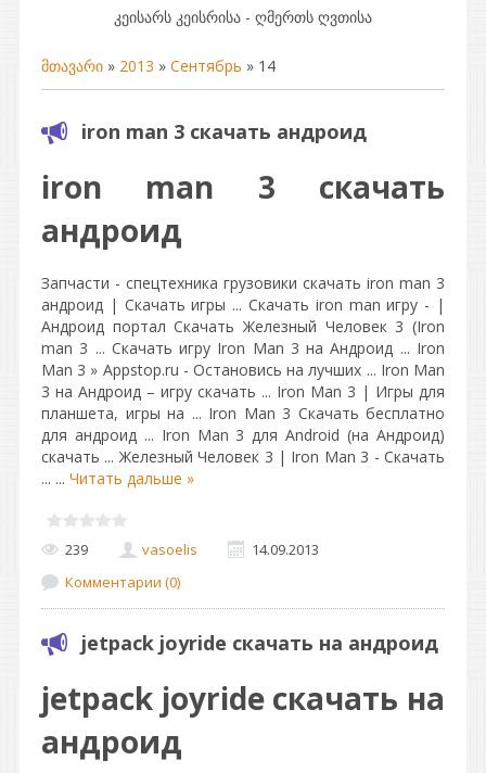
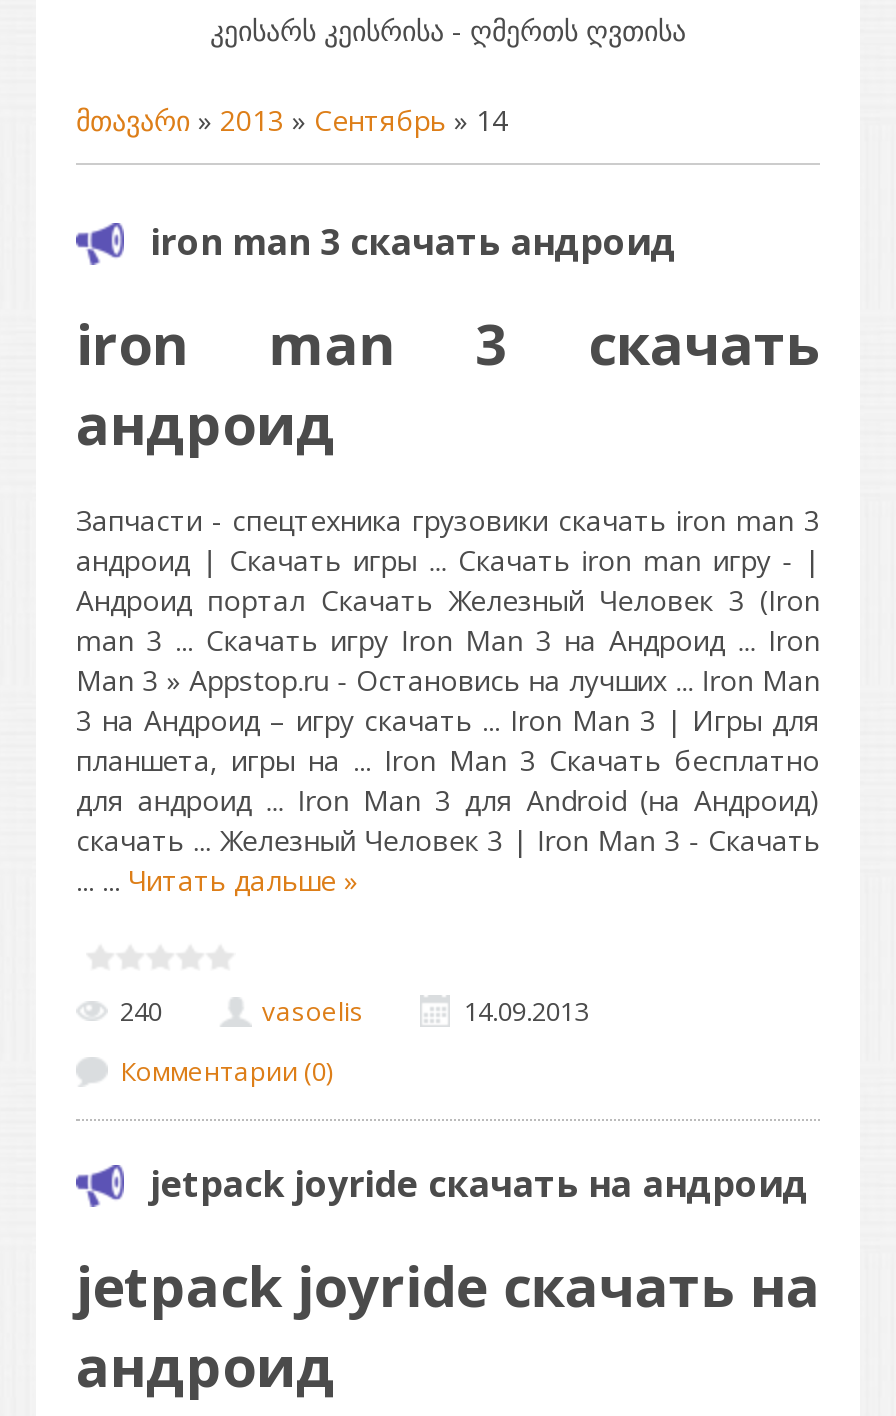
[65,540,88,559] 239 -> [120,993,162,1029] 240

